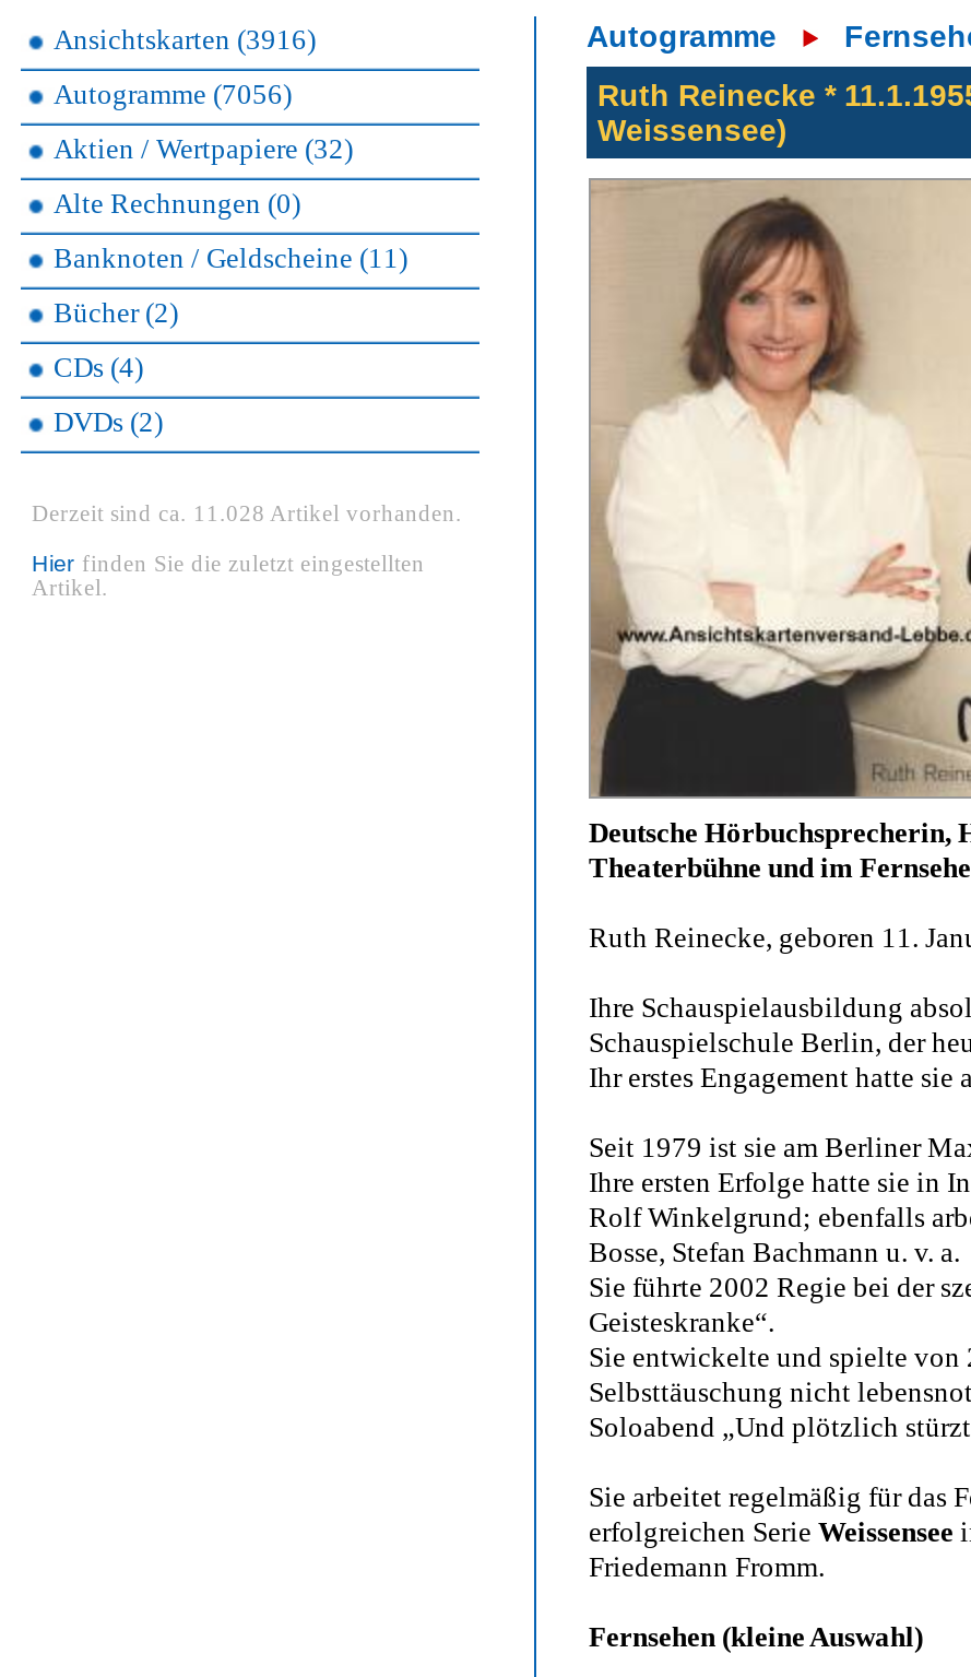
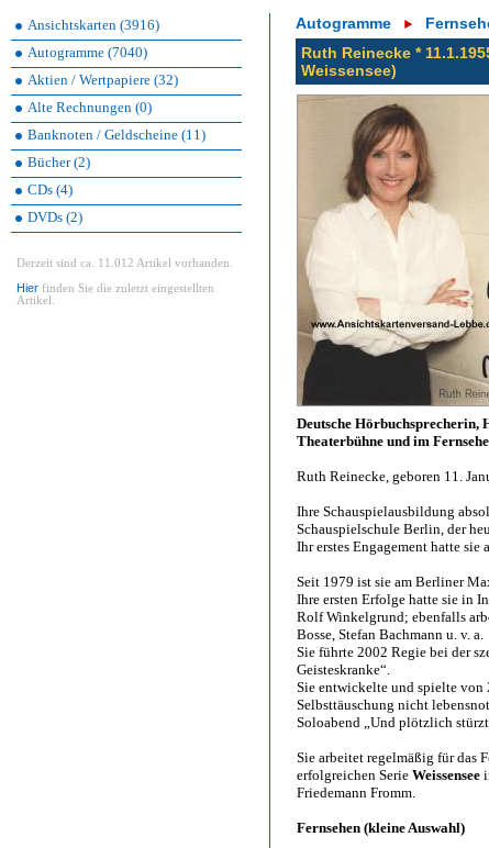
[54,78,292,110] Autogramme (7056) -> [27,44,147,60] Autogramme (7040)
[32,501,462,525] Derzeit sind ca. 11.028 Artikel vorhanden. -> [16,257,233,269] Derzeit sind ca. 11.012 Artikel vorhanden.

